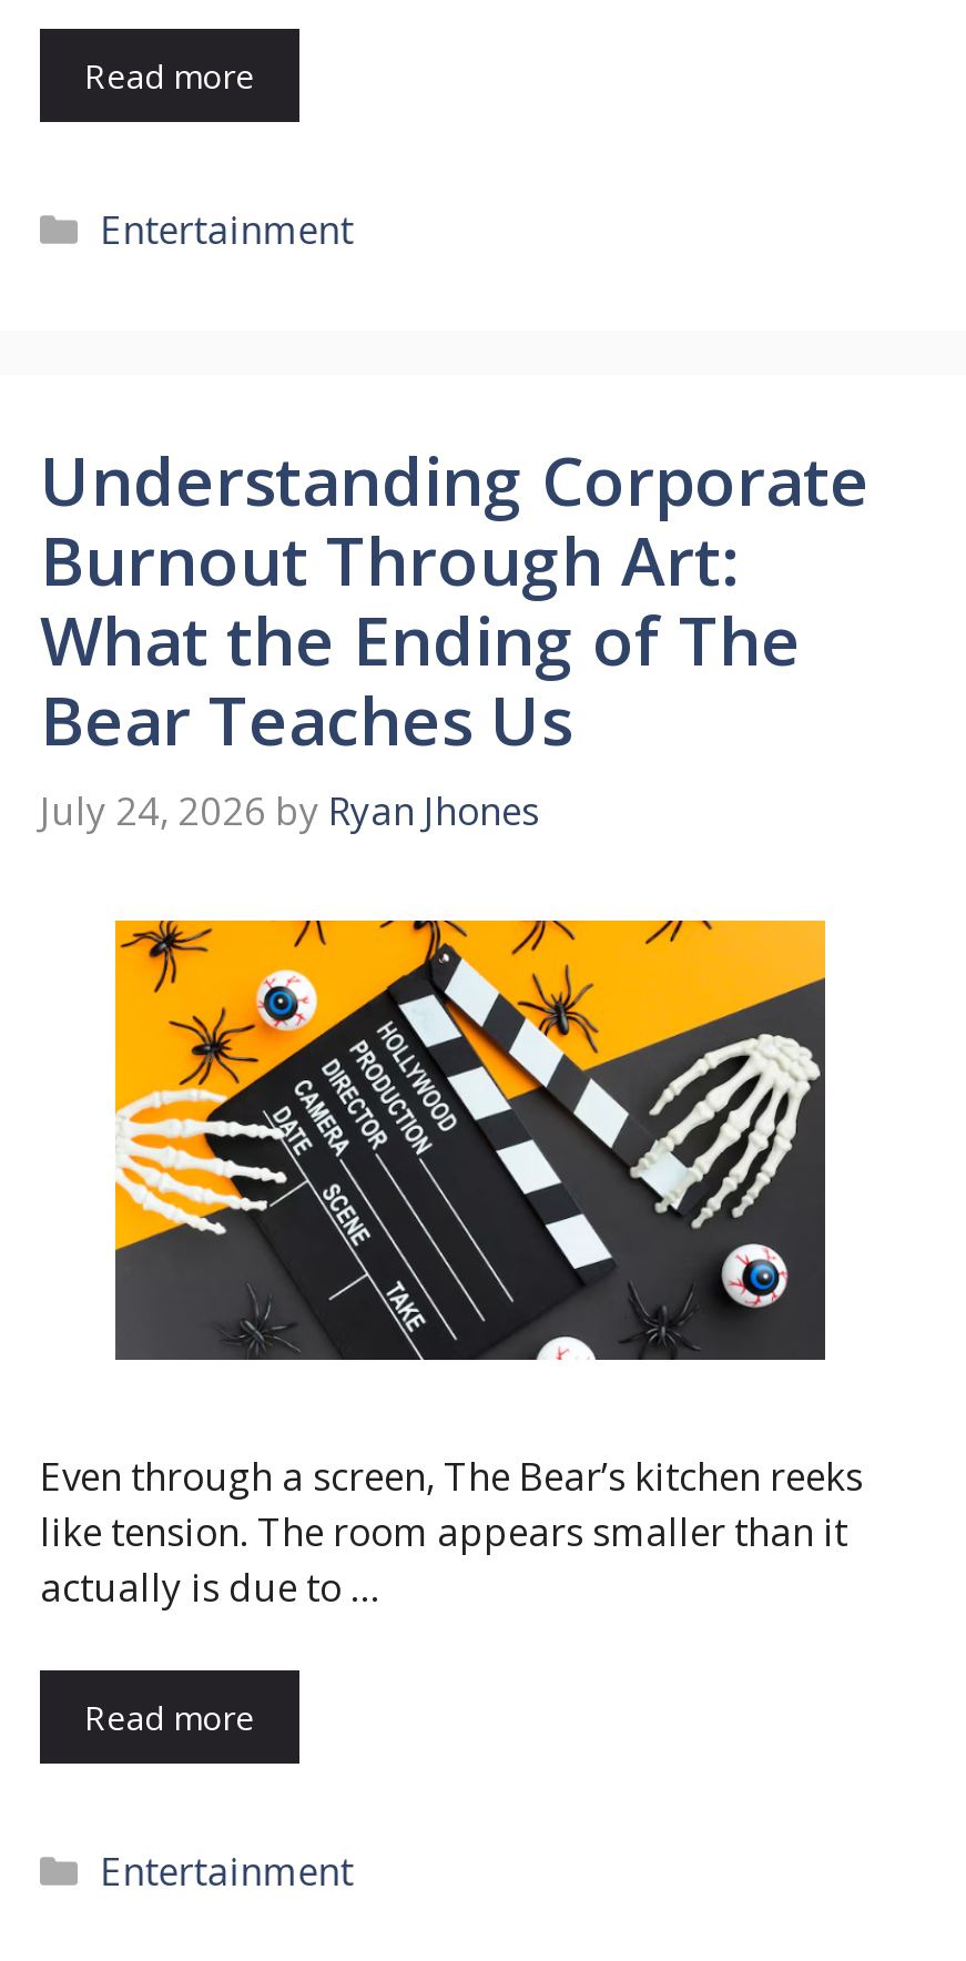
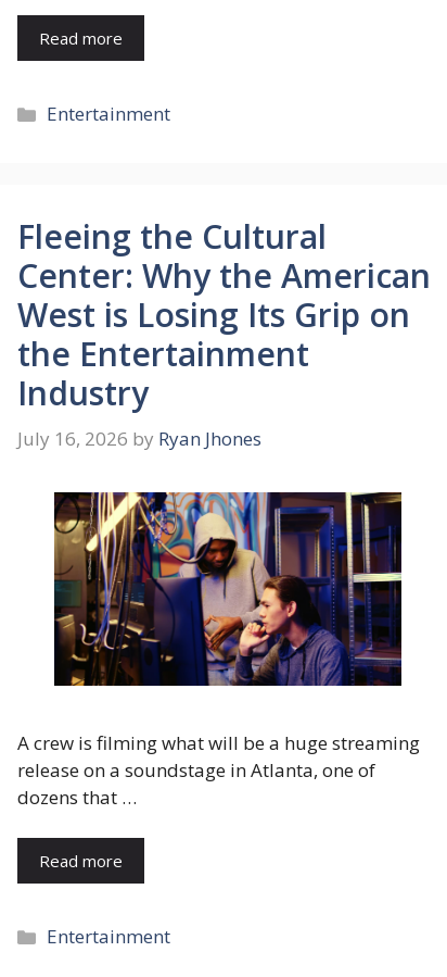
[40,435,870,837] Understanding Corporate | Burnout Through Art: | What the Ending of The | Bear Teaches Us | July 24, 2026 by Ryan Jhones -> [17,215,431,451] Fleeing the Cultural | Center: Why the American | West is Losing Its Grip on | the Entertainment | Industry | July 16, 2026 by Ryan Jhones
[113,917,827,1361] [image] -> [53,471,401,687] [image]
[40,1450,863,1612] Even through a screen, The Bear’s kitchen reeks | like tension. The room appears smaller than it | actually is due to … -> [17,730,420,810] A crew is filming what will be a huge streaming | release on a soundstage in Atlanta, one of | dozens that …

